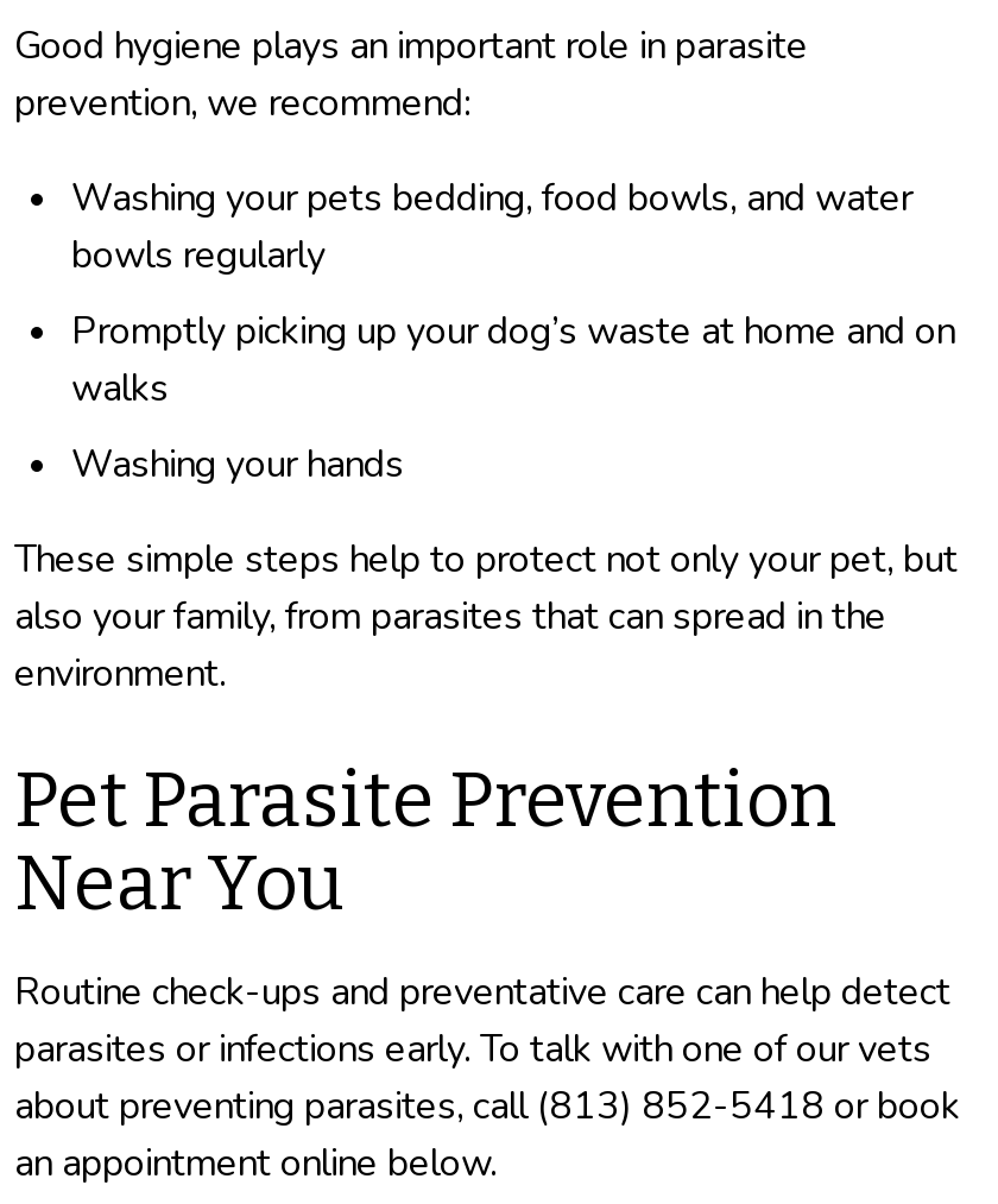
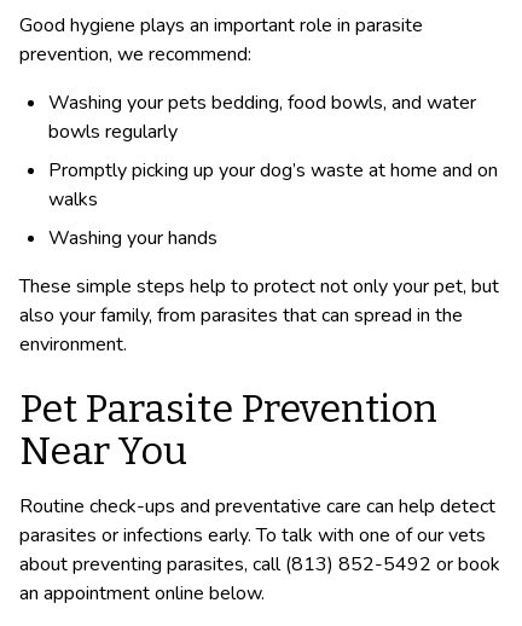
[14,1080,960,1133] about preventing parasites, call (813) 852-5418 or book -> [19,551,500,578] about preventing parasites, call (813) 852-5492 or book

